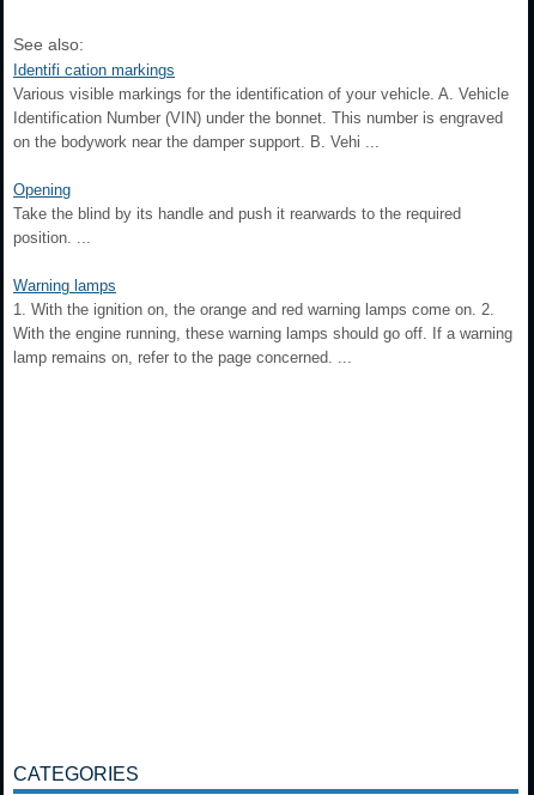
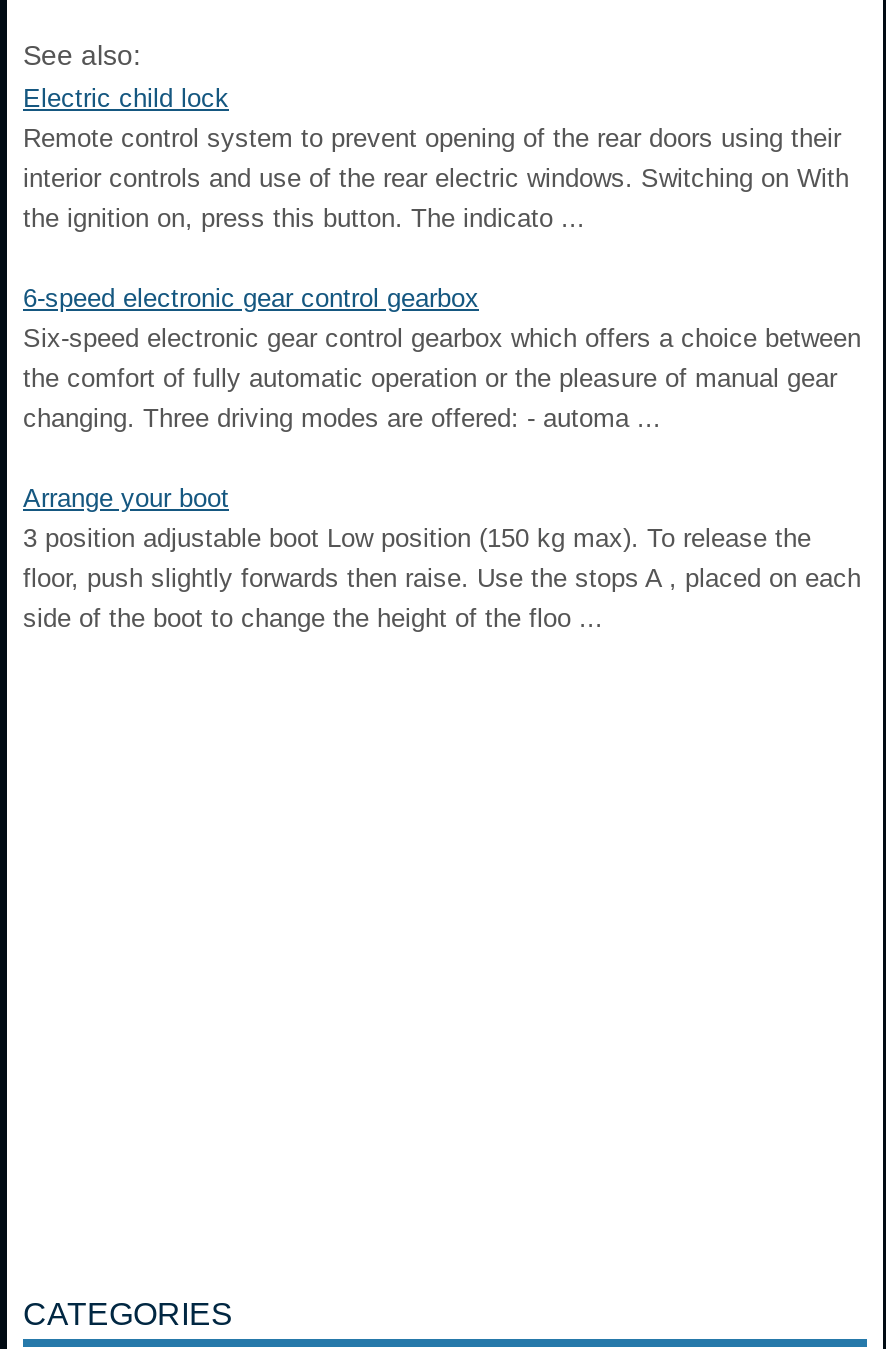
[13,61,509,151] Identifi cation markings | Various visible markings for the identification of your vehicle. A. Vehicle | Identification Number (VIN) under the bonnet. This number is engraved | on the bodywork near the damper support. B. Vehi ... -> [23,83,849,233] Electric child lock | Remote control system to prevent opening of the rear doors using their | interior controls and use of the rear electric windows. Switching on With | the ignition on, press this button. The indicato ...
[13,181,461,247] Opening | Take the blind by its handle and push it rearwards to the required | position. ... -> [23,283,861,433] 6-speed electronic gear control gearbox | Six-speed electronic gear control gearbox which offers a choice between | the comfort of fully automatic operation or the pleasure of manual gear | changing. Three driving modes are offered: - automa ...
[13,276,512,366] Warning lamps | 1. With the ignition on, the orange and red warning lamps come on. 2. | With the engine running, these warning lamps should go off. If a warning | lamp remains on, refer to the page concerned. ... -> [23,483,861,633] Arrange your boot | 3 position adjustable boot Low position (150 kg max). To release the | floor, push slightly forwards then raise. Use the stops A , placed on each | side of the boot to change the height of the floo ...

